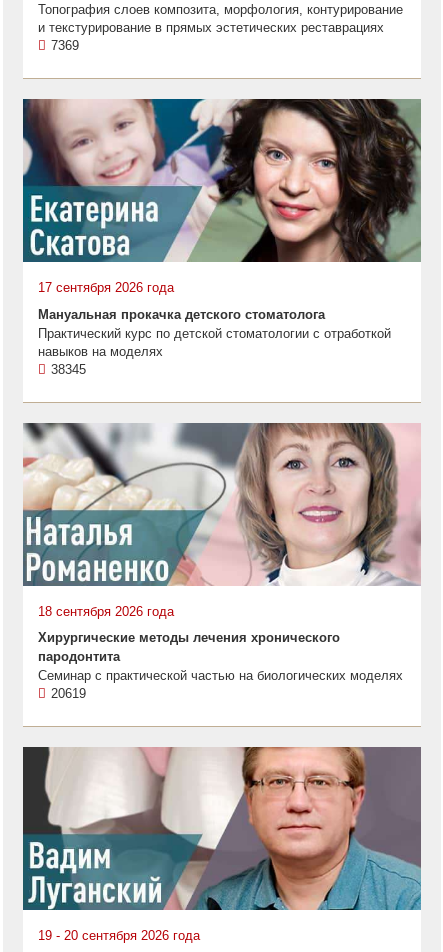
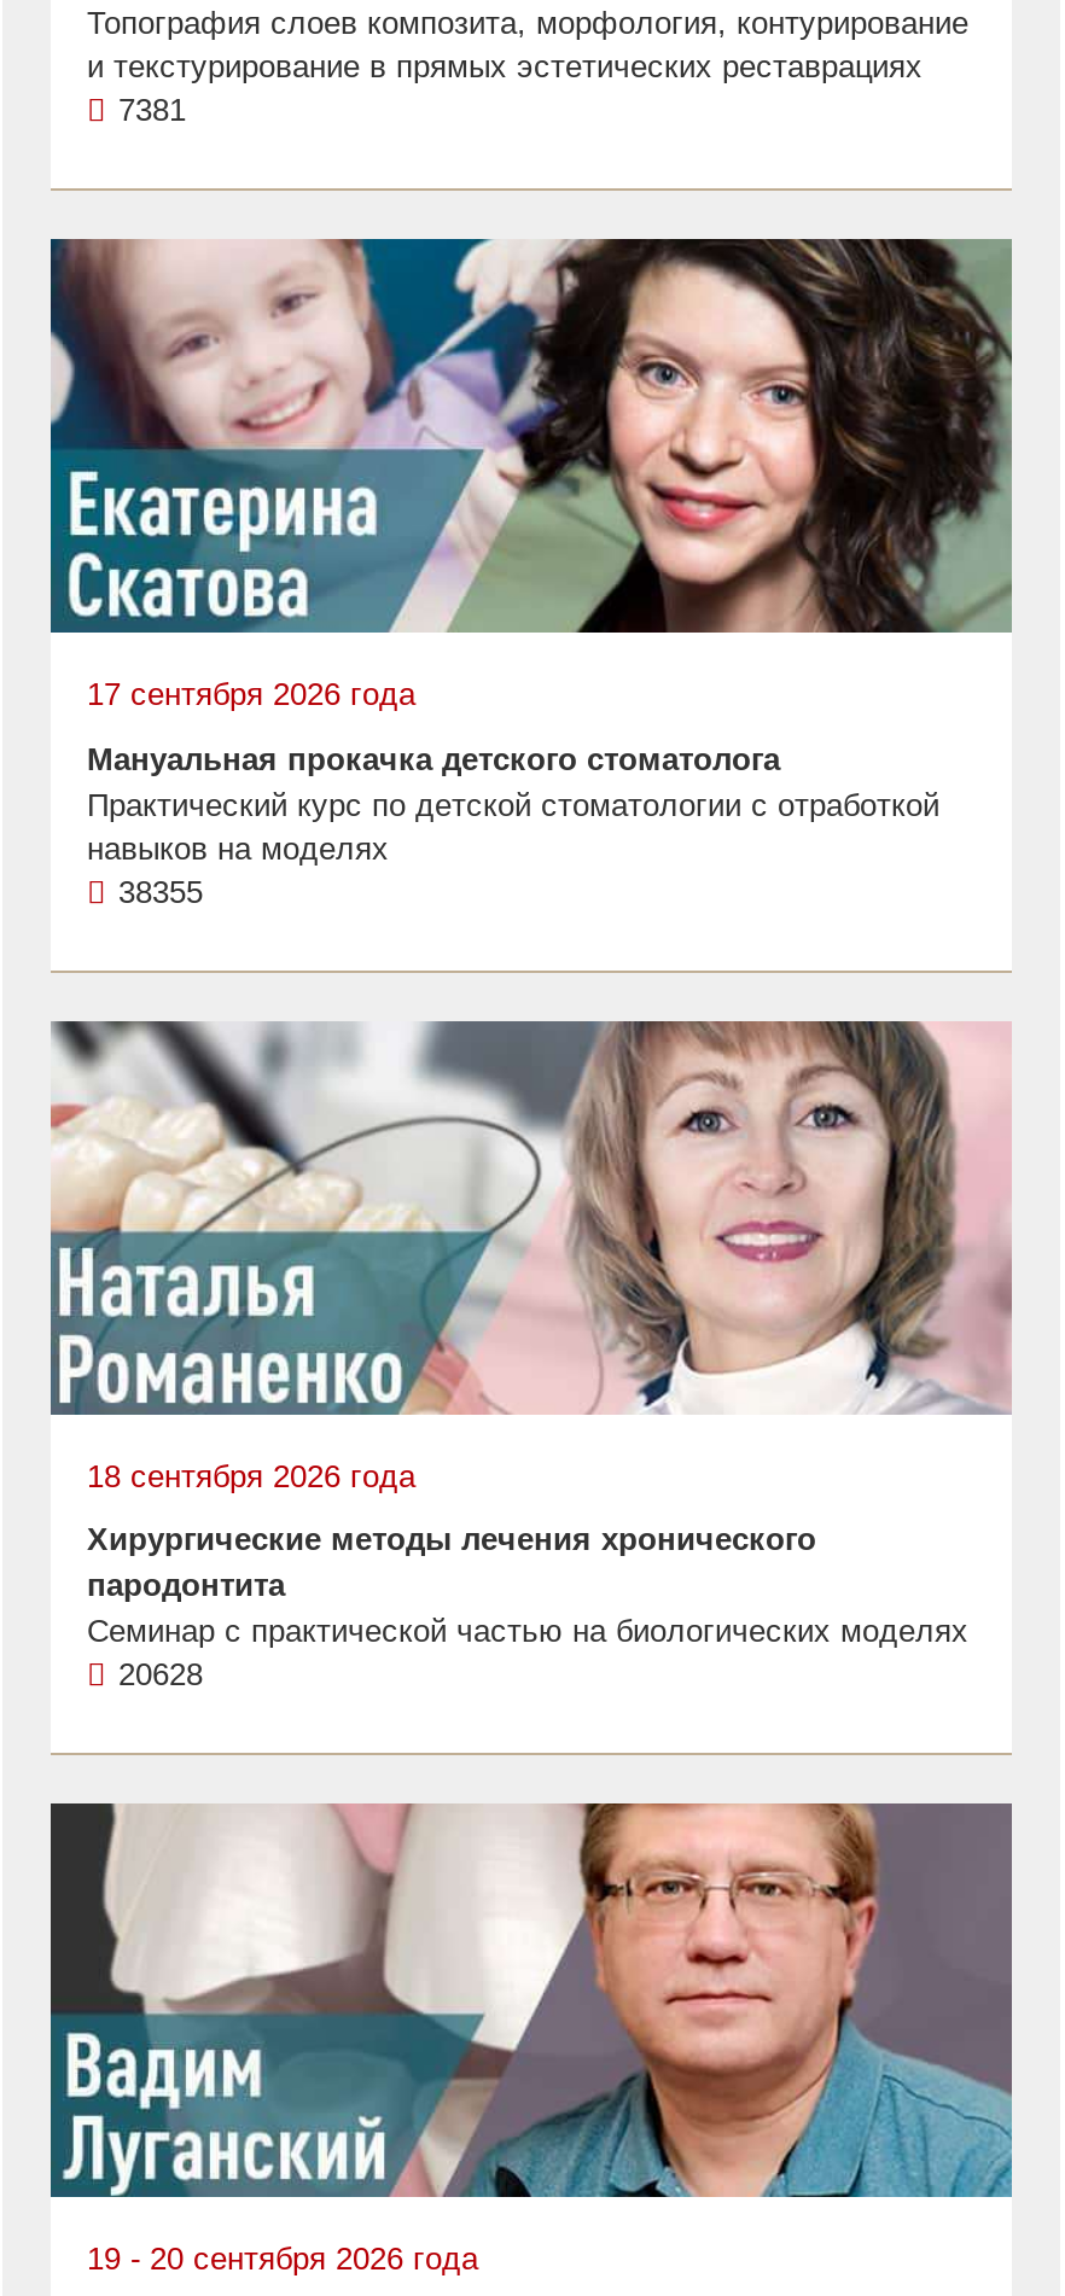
[51,38,79,53] 7369 -> [118,92,186,128] 7381
[51,362,86,377] 38345 -> [118,874,203,910] 38355
[51,686,86,701] 20619 -> [118,1656,203,1692] 20628

